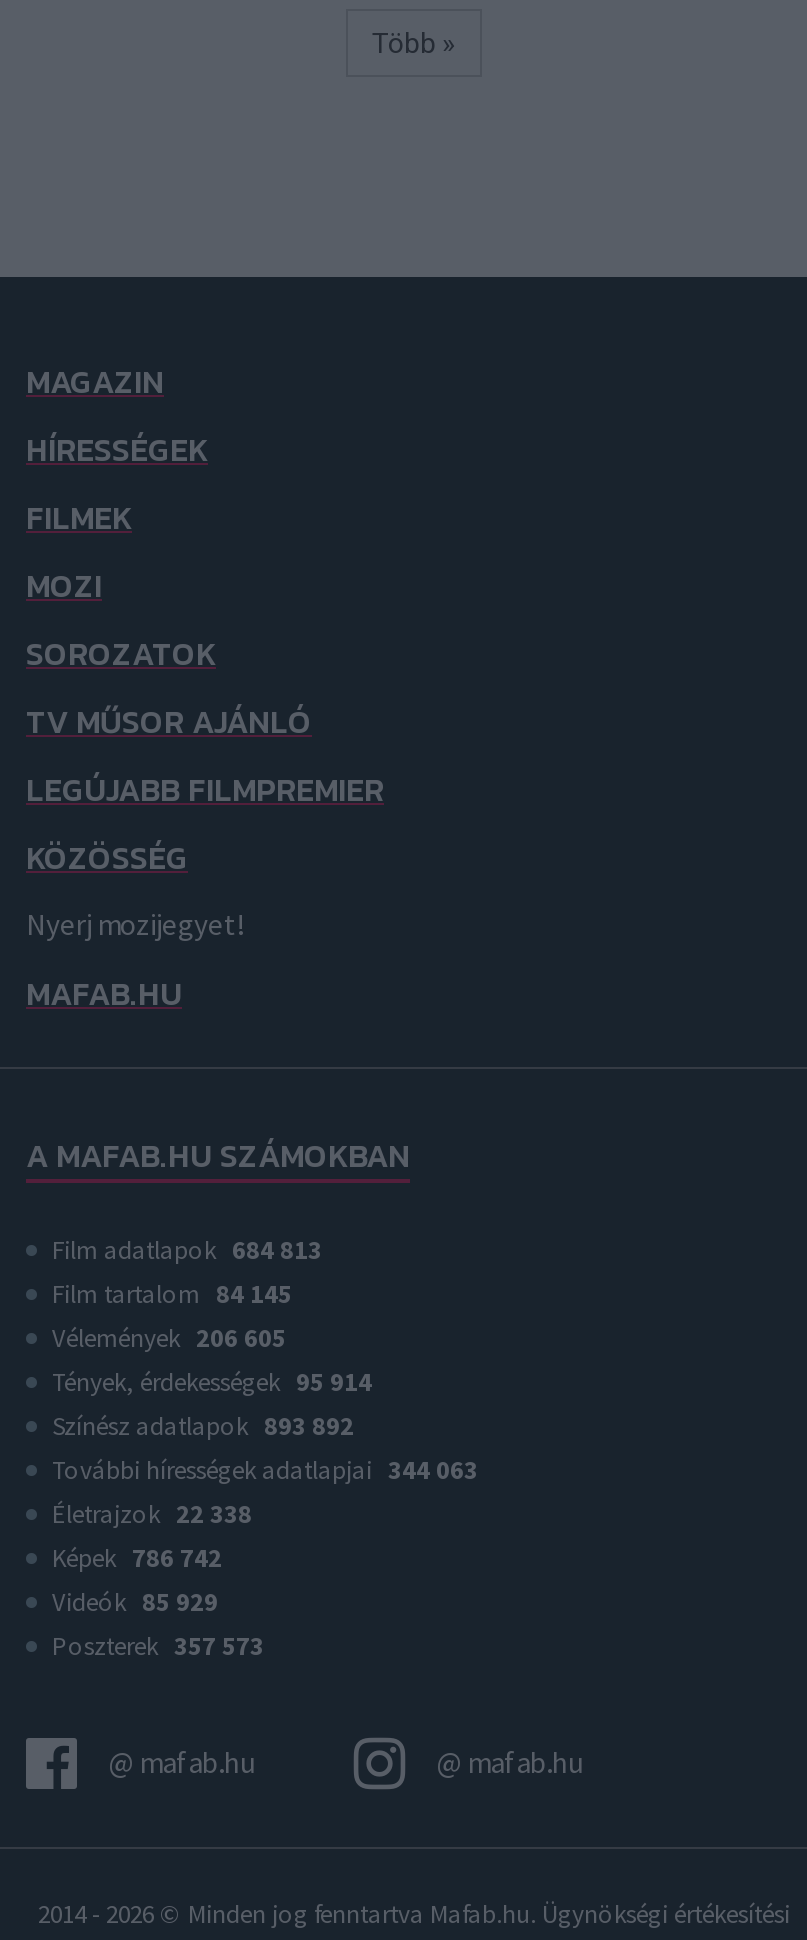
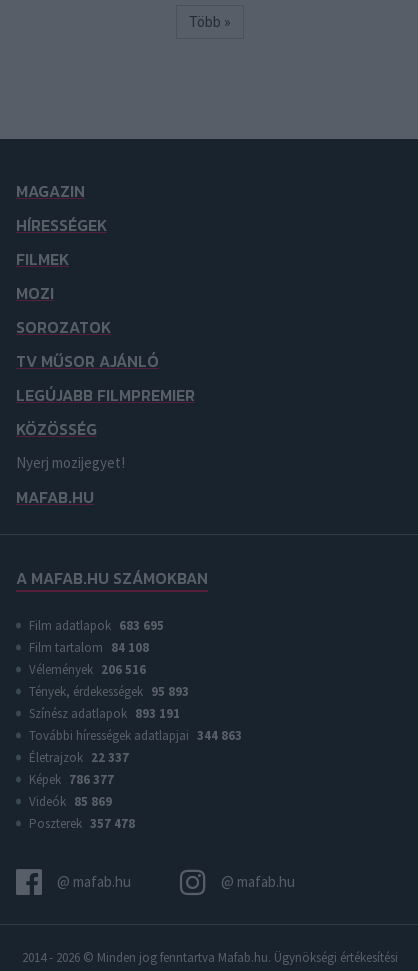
[52,1234,322,1268] Film adatlapok 684 813 -> [29,617,164,634] Film adatlapok 683 695
[52,1278,292,1312] Film tartalom 84 145 -> [29,639,149,656] Film tartalom 84 108
[52,1322,286,1356] Vélemények 206 605 -> [29,661,146,678] Vélemények 206 516
[52,1366,372,1400] Tények, érdekességek 95 914 -> [29,683,189,700] Tények, érdekességek 95 893
[52,1410,354,1444] Színész adatlapok 893 892 -> [29,705,180,722] Színész adatlapok 893 191
[52,1454,478,1488] További hírességek adatlapjai 344 063 -> [29,727,242,744] További hírességek adatlapjai 344 863
[52,1498,252,1532] Életrajzok 22 338 -> [29,749,129,766] Életrajzok 22 337
[52,1542,222,1576] Képek 786 742 -> [29,771,114,788] Képek 786 377
[52,1586,218,1620] Videók 85 929 -> [29,793,112,810] Videók 85 869
[52,1630,264,1664] Poszterek 357 573 -> [29,815,135,832] Poszterek 357 478

